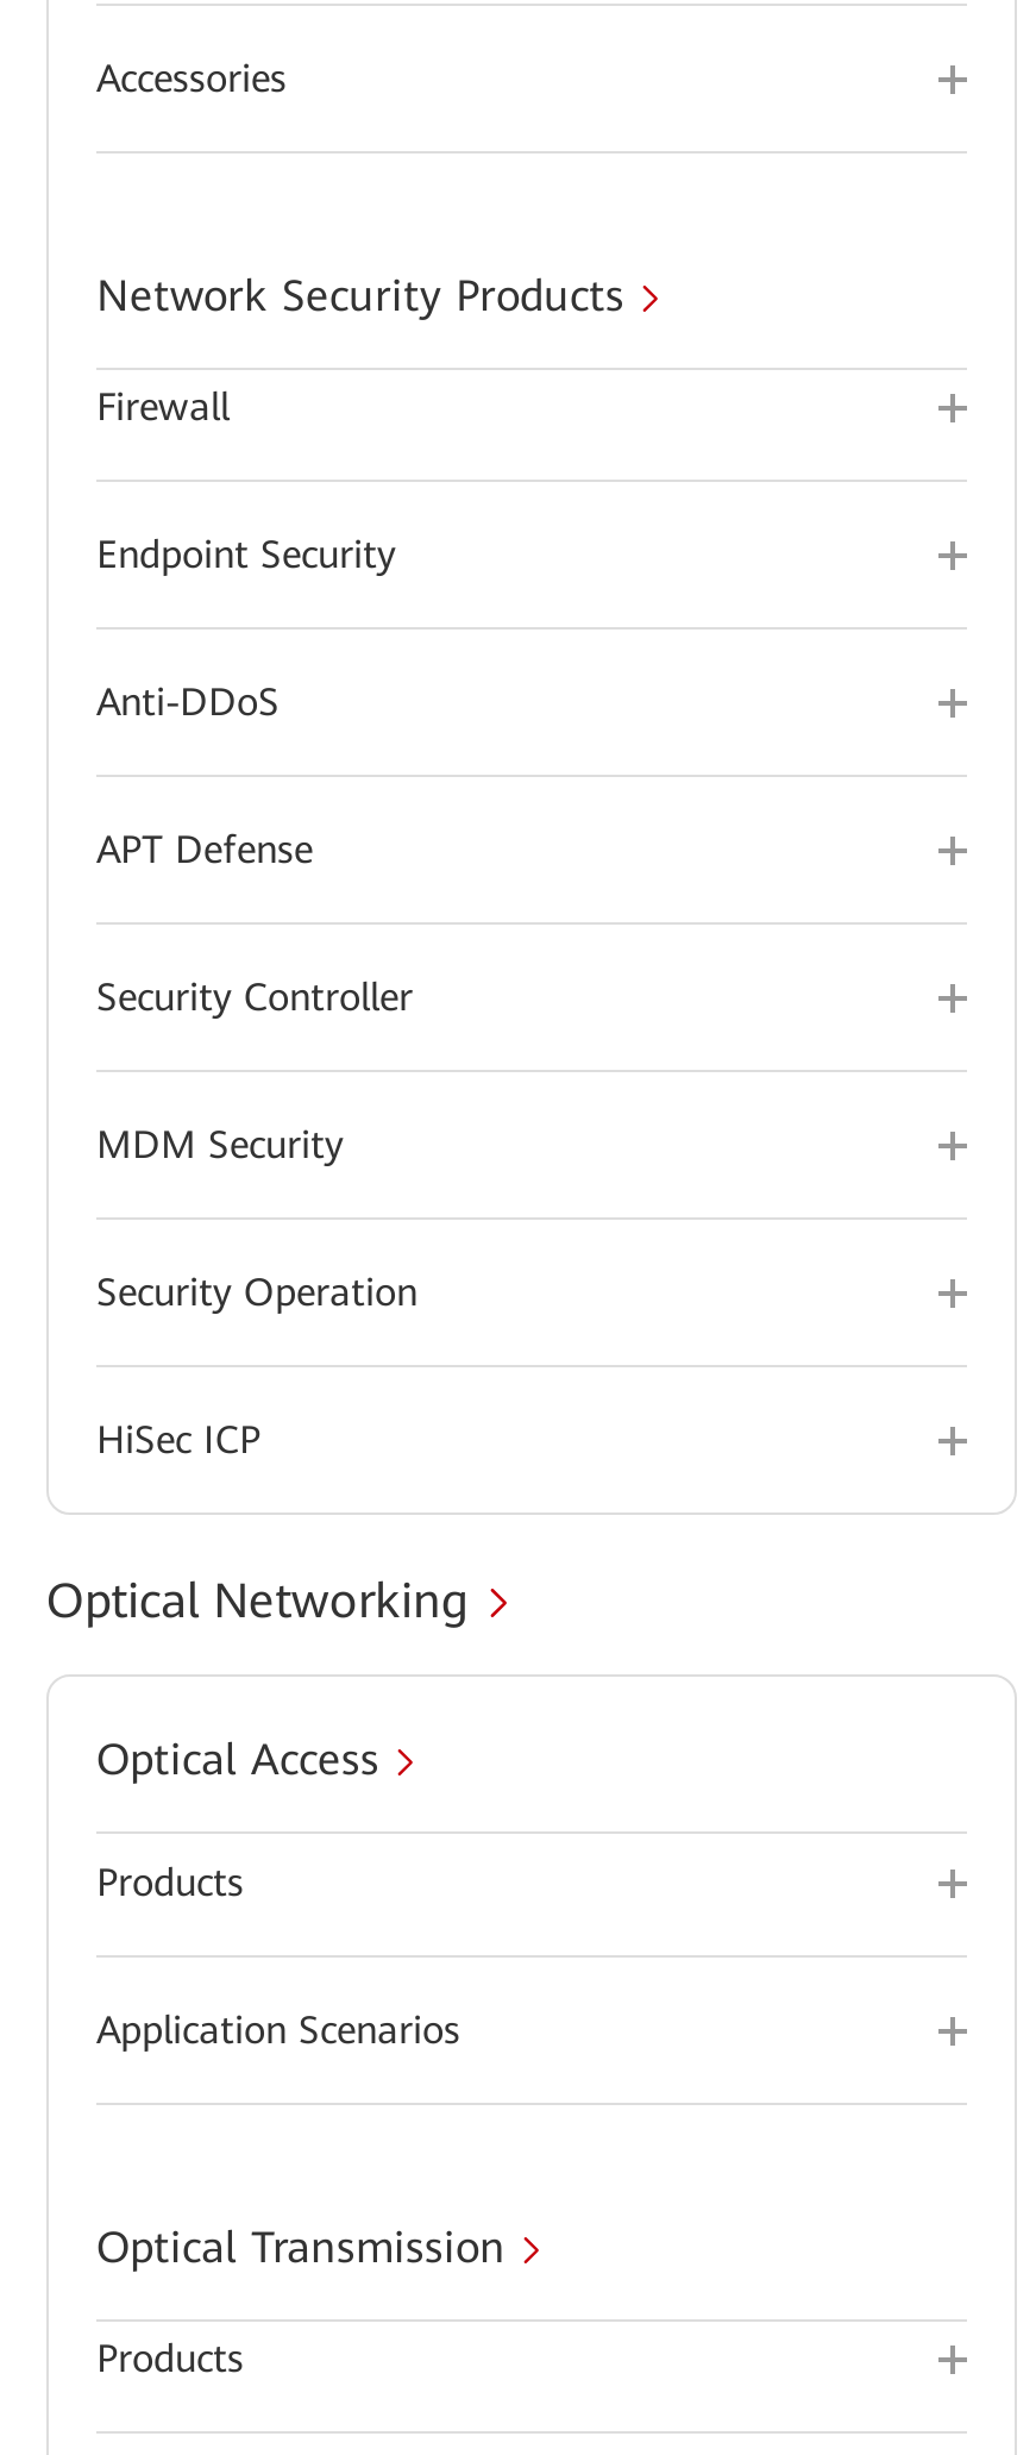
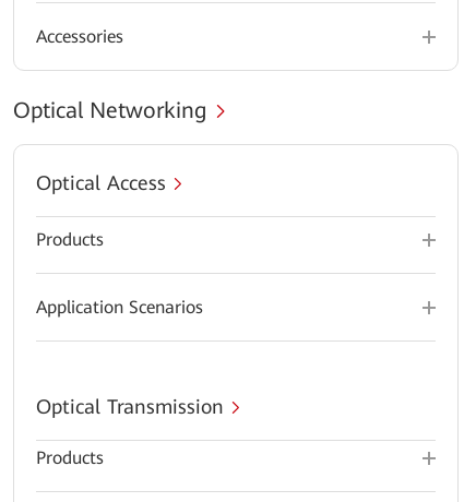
[96,270,624,1463] Network Security Products | Firewall | Endpoint Security | Anti-DDoS | APT Defense | Security Controller | MDM Security | Security Operation | HiSec ICP -> none

